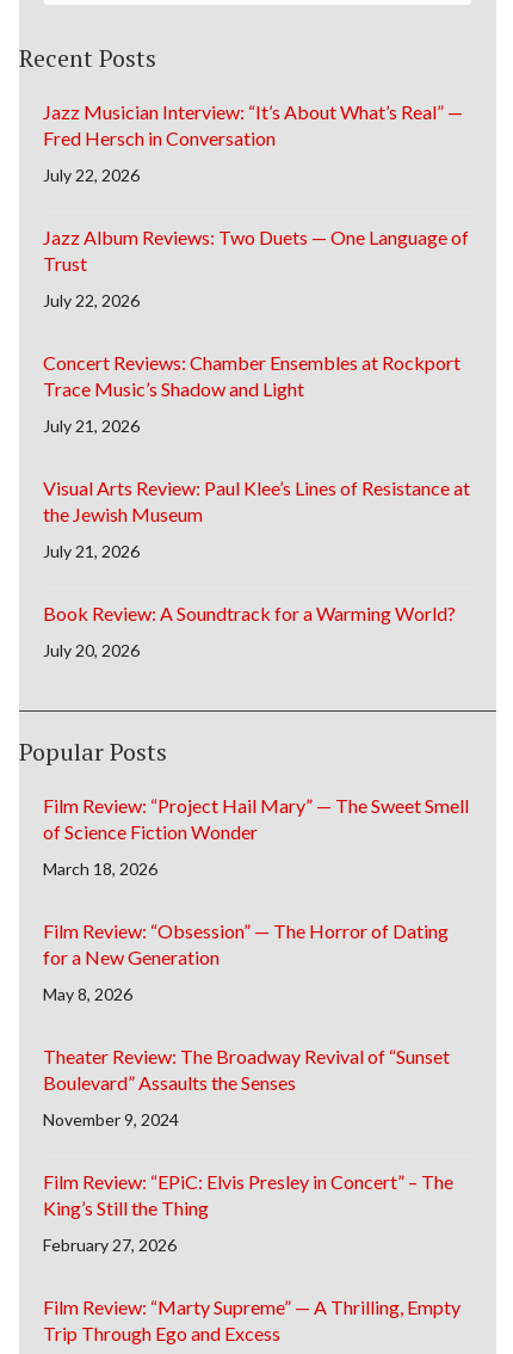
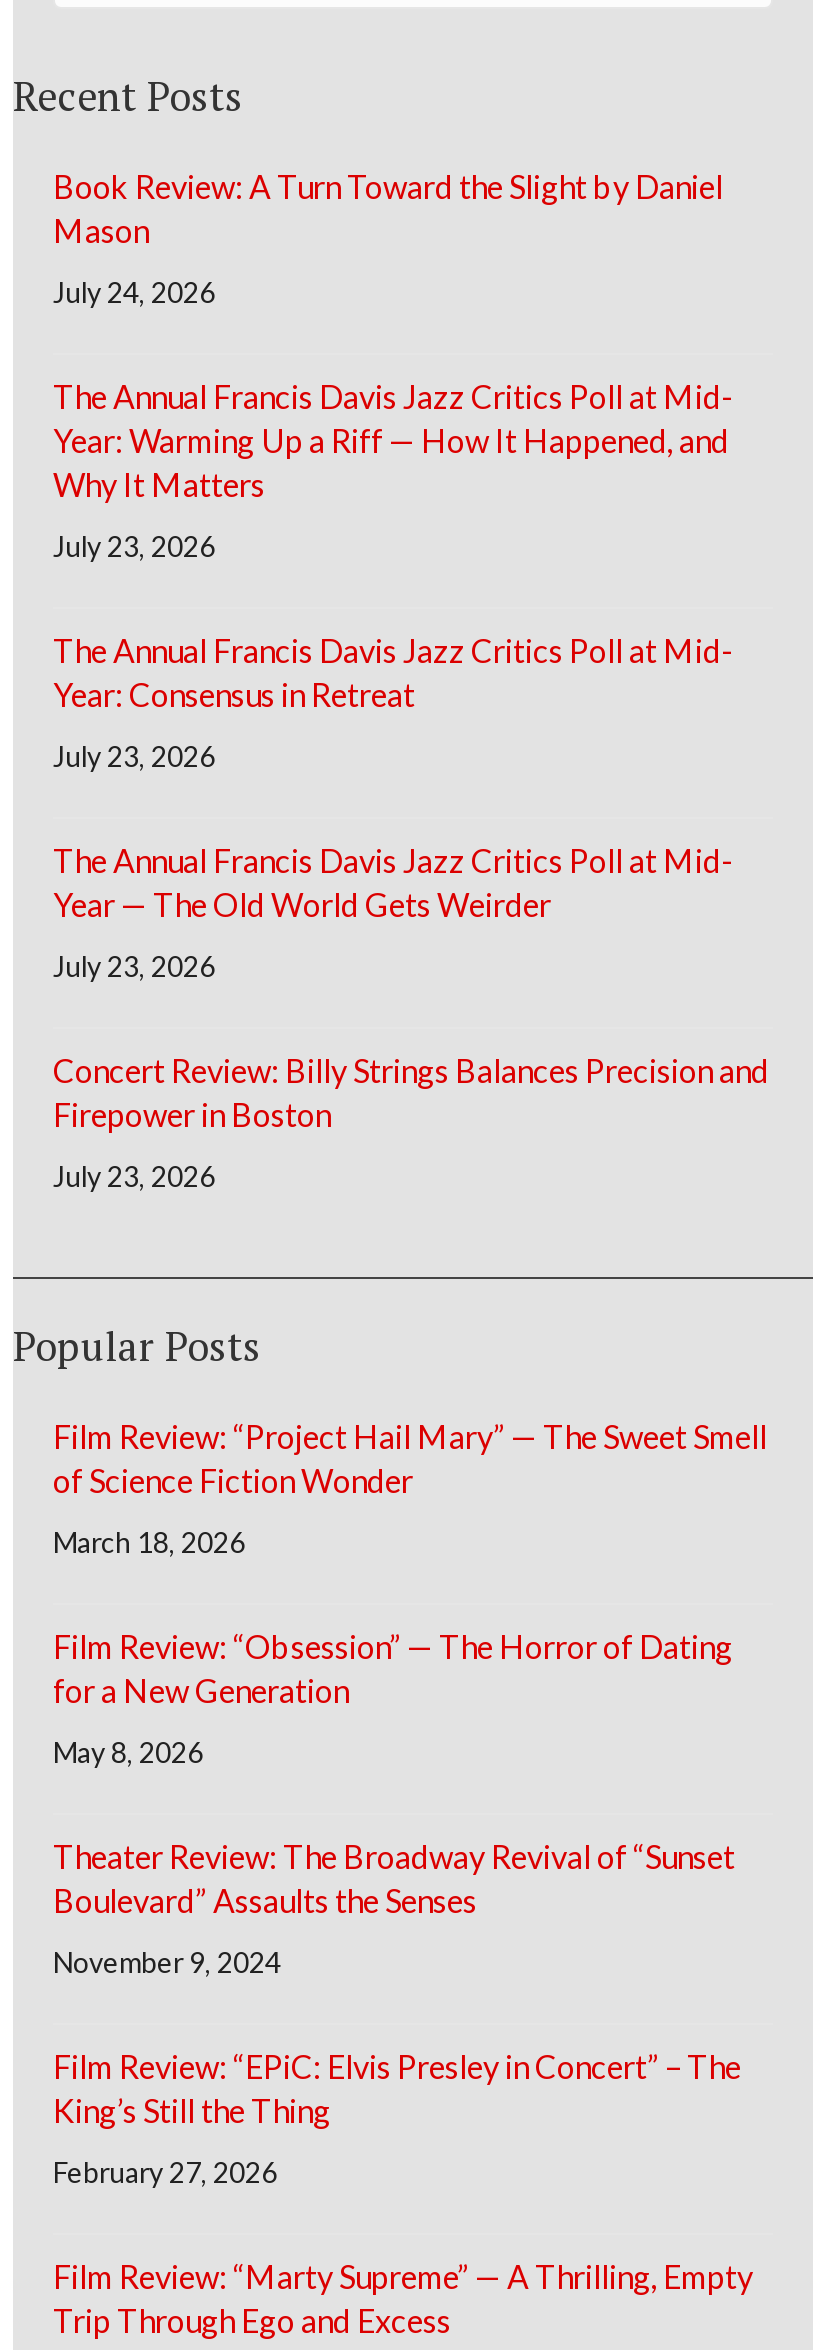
[43,100,463,149] Jazz Musician Interview: “It’s About What’s Real” — | Fred Hersch in Conversation -> [53,166,723,248] Book Review: A Turn Toward the Slight by Daniel | Mason
[43,164,140,185] July 22, 2026 -> [53,274,215,308] July 24, 2026
[43,225,469,274] Jazz Album Reviews: Two Duets — One Language of | Trust -> [53,376,733,502] The Annual Francis Davis Jazz Critics Poll at Mid- | Year: Warming Up a Riff — How It Happened, and | Why It Matters
[43,290,140,310] July 22, 2026 -> [53,528,215,562] July 23, 2026
[43,351,461,400] Concert Reviews: Chamber Ensembles at Rockport | Trace Music’s Shadow and Light -> [53,630,733,712] The Annual Francis Davis Jazz Critics Poll at Mid- | Year: Consensus in Retreat
[43,415,140,435] July 21, 2026 -> [53,738,215,772] July 23, 2026
[43,476,470,525] Visual Arts Review: Paul Klee’s Lines of Resistance at | the Jewish Museum -> [53,840,733,922] The Annual Francis Davis Jazz Critics Poll at Mid- | Year — The Old World Gets Weirder
[43,540,140,561] July 21, 2026 -> [53,948,215,982] July 23, 2026
[43,601,456,624] Book Review: A Soundtrack for a Warming World? -> [53,1050,769,1132] Concert Review: Billy Strings Balances Precision and | Firepower in Boston
[43,640,140,660] July 20, 2026 -> [53,1158,215,1192] July 23, 2026

